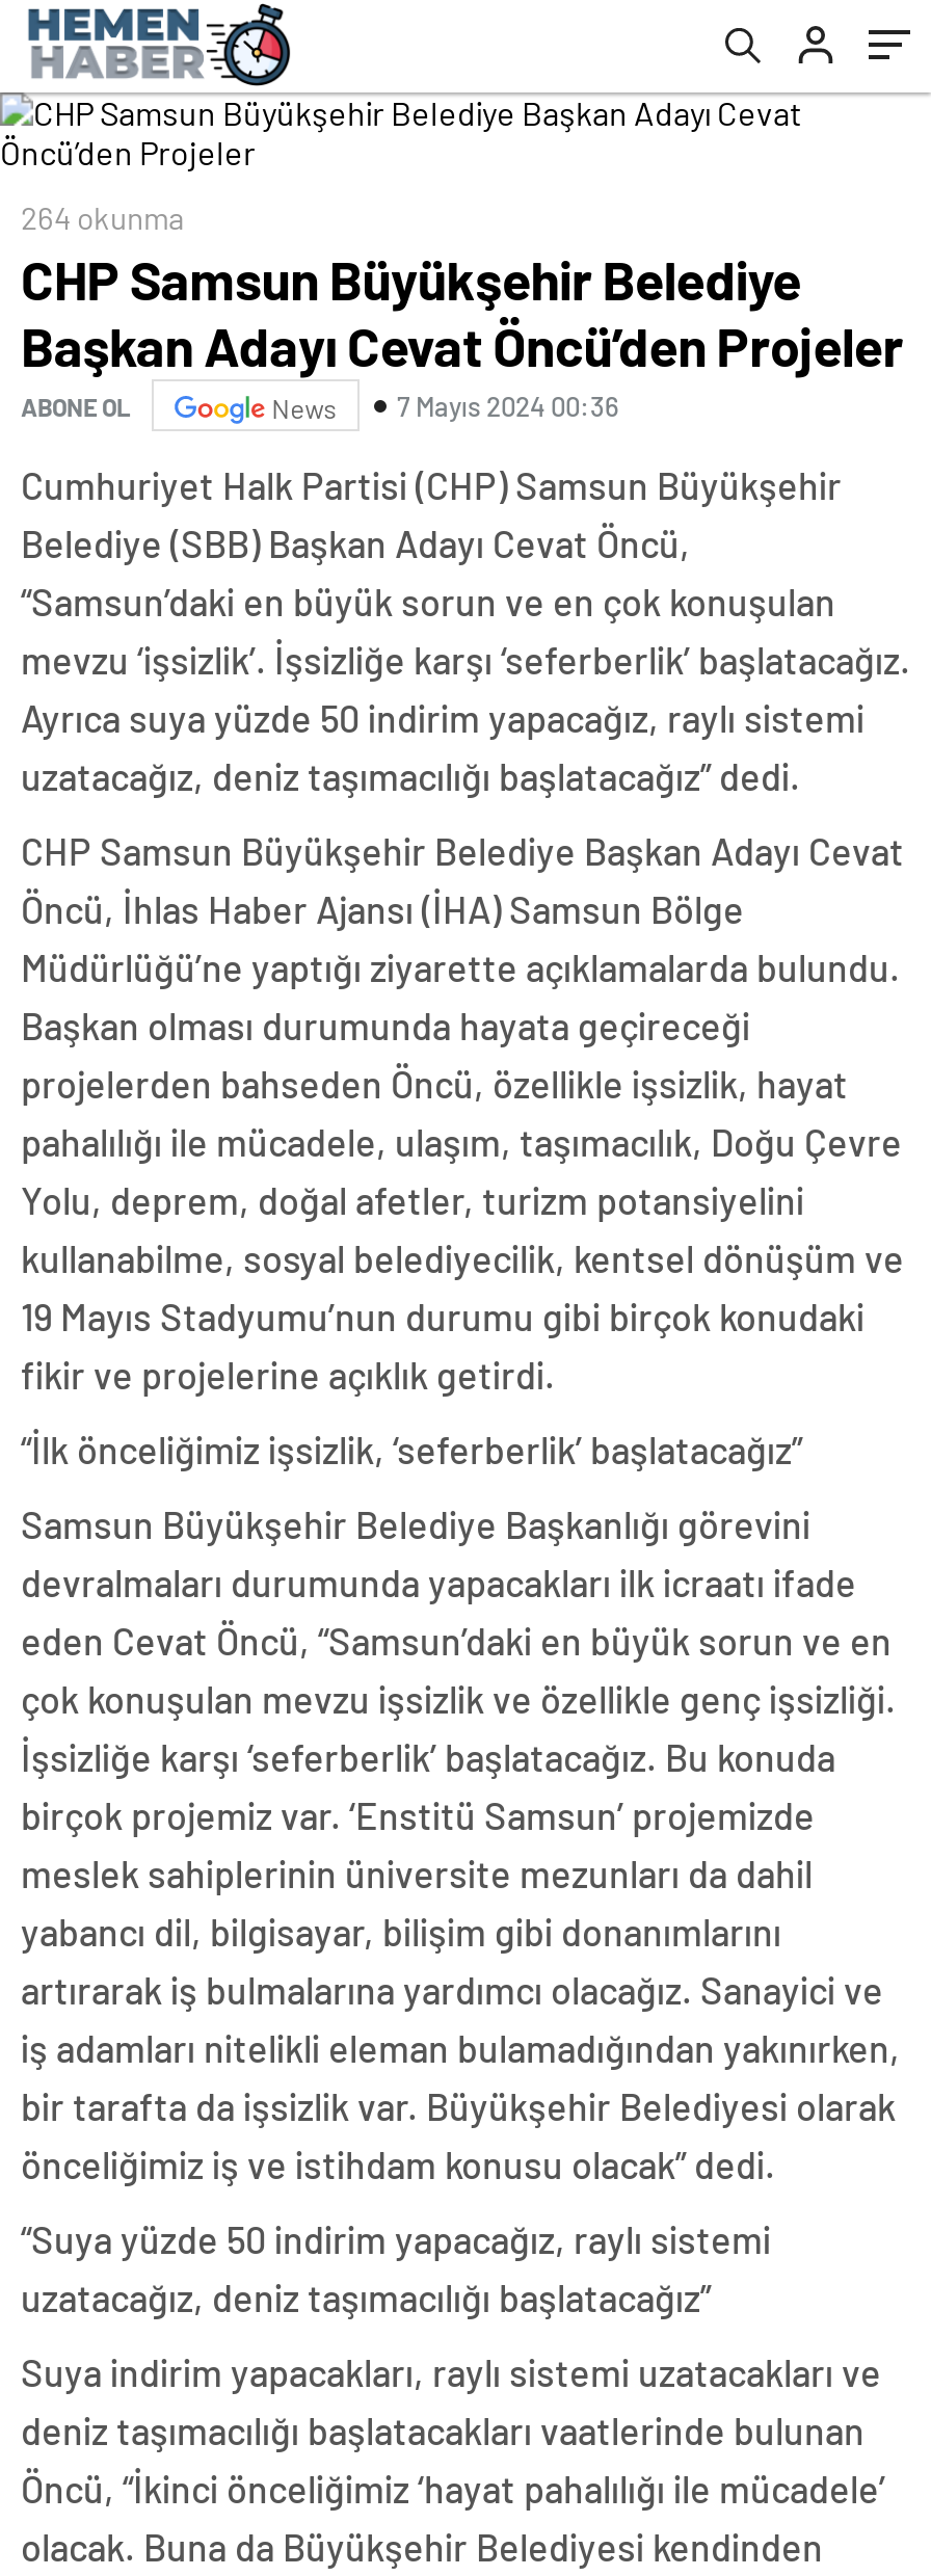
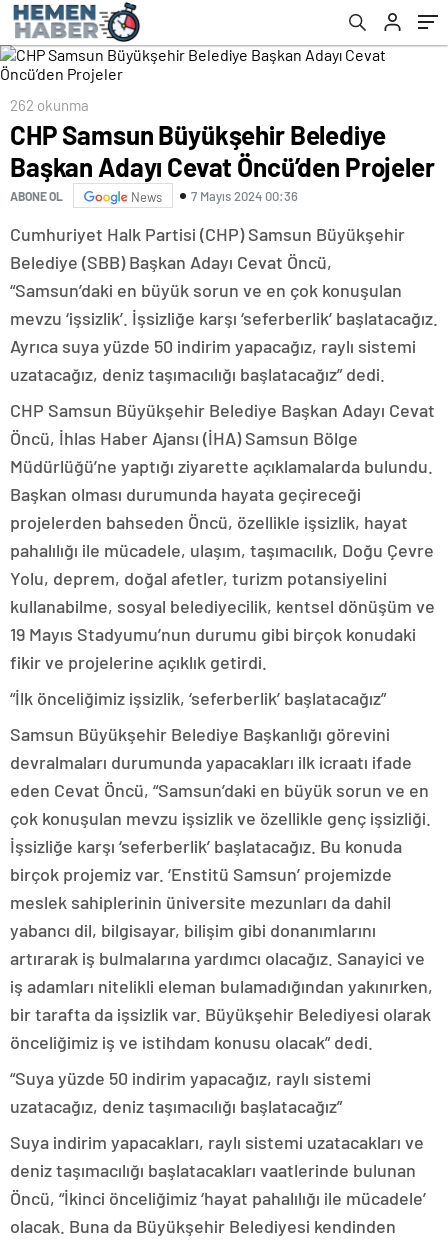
[21,198,185,236] 264 okunma -> [10,96,89,114] 262 okunma

